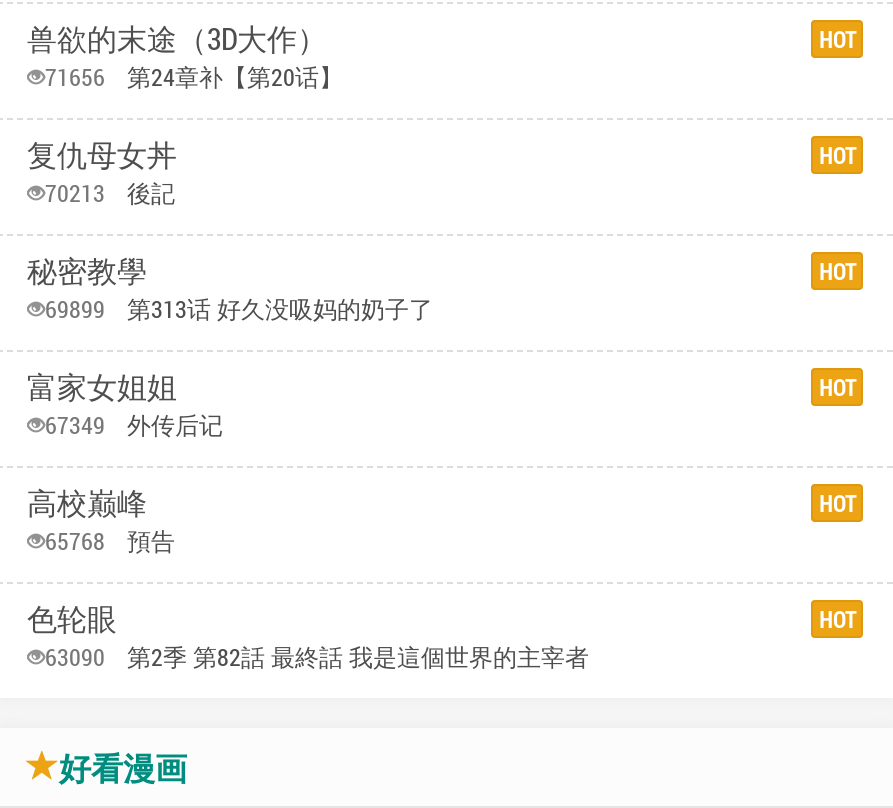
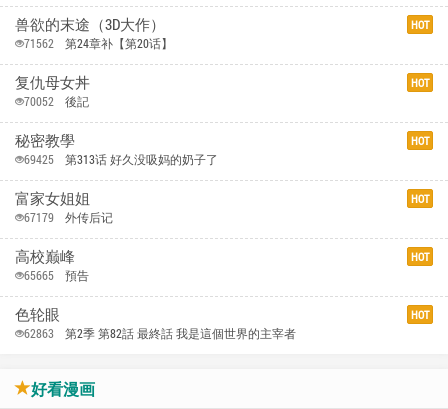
[45,60,343,92] 71656 第24章补【第20话】 -> [24,35,173,51] 71562 第24章补【第20话】
[45,176,175,208] 70213 後記 -> [24,93,89,109] 70052 後記
[45,292,433,324] 69899 第313话 好久没吸妈的奶子了 -> [24,151,218,167] 69425 第313话 好久没吸妈的奶子了
[45,408,223,440] 67349 外传后记 -> [24,209,113,225] 67179 外传后记
[45,524,175,556] 65768 預告 -> [24,267,89,283] 65665 預告
[45,640,589,672] 63090 第2季 第82話 最終話 我是這個世界的主宰者 -> [24,325,296,341] 62863 第2季 第82話 最終話 我是這個世界的主宰者

